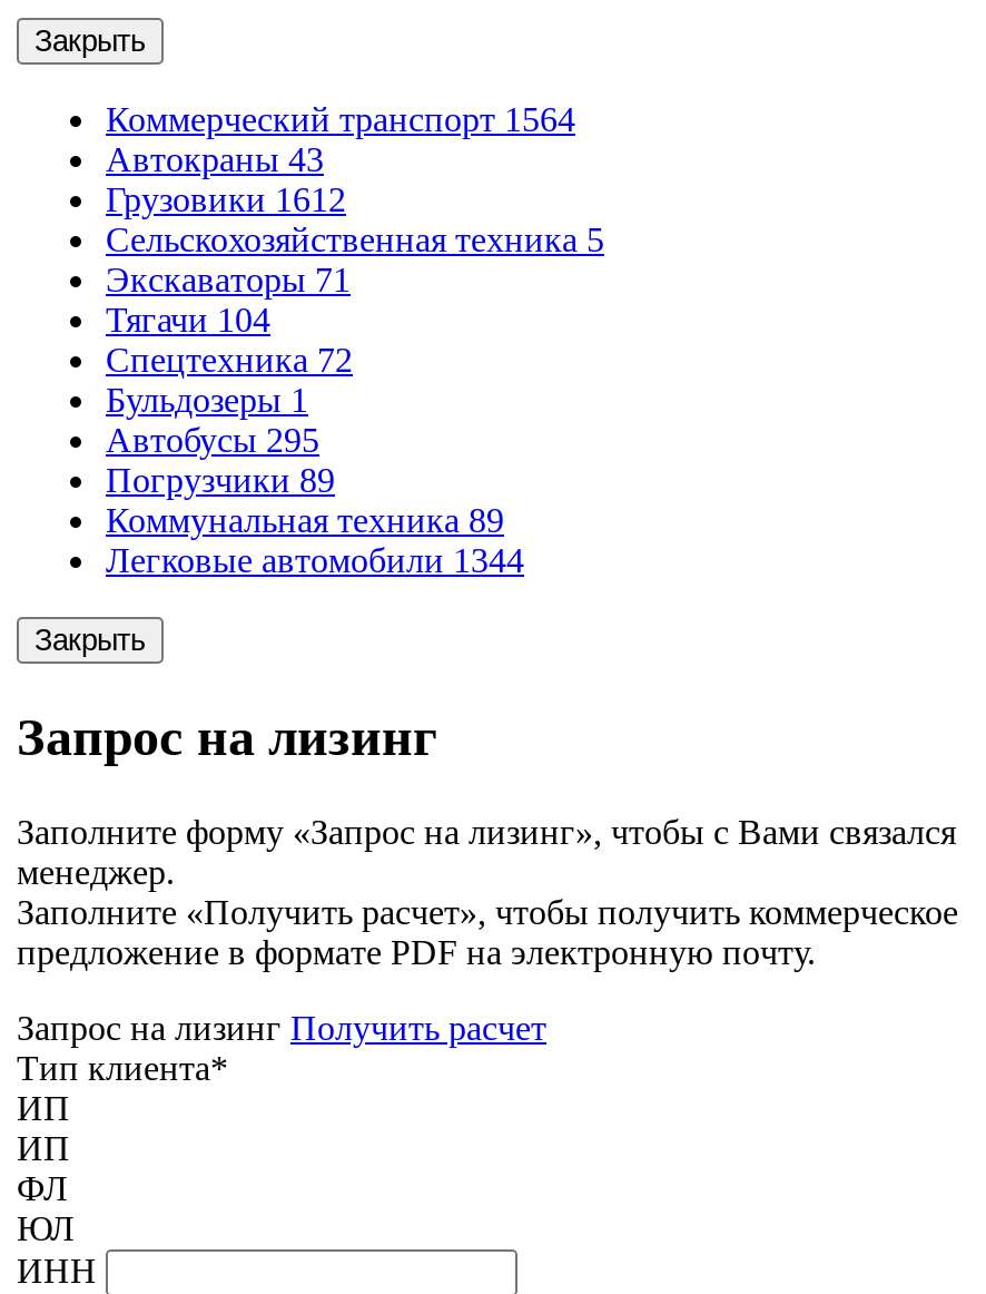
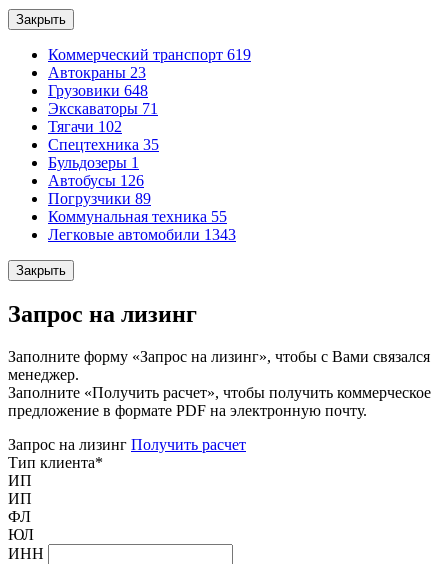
[106,100,604,258] Коммерческий транспорт 1564 | Автокраны 43 | Грузовики 1612 | Сельскохозяйственная техника 5 -> [48,46,251,99] Коммерческий транспорт 619 | Автокраны 23 | Грузовики 648
[106,301,270,339] Тягачи 104 -> [48,118,122,135] Тягачи 102
[106,341,353,379] Спецтехника 72 -> [48,136,159,153] Спецтехника 35
[106,421,319,459] Автобусы 295 -> [48,172,144,189] Автобусы 126
[106,501,504,539] Коммунальная техника 89 -> [48,208,227,225] Коммунальная техника 55
[106,541,524,579] Легковые автомобили 1344 -> [48,226,236,243] Легковые автомобили 1343

